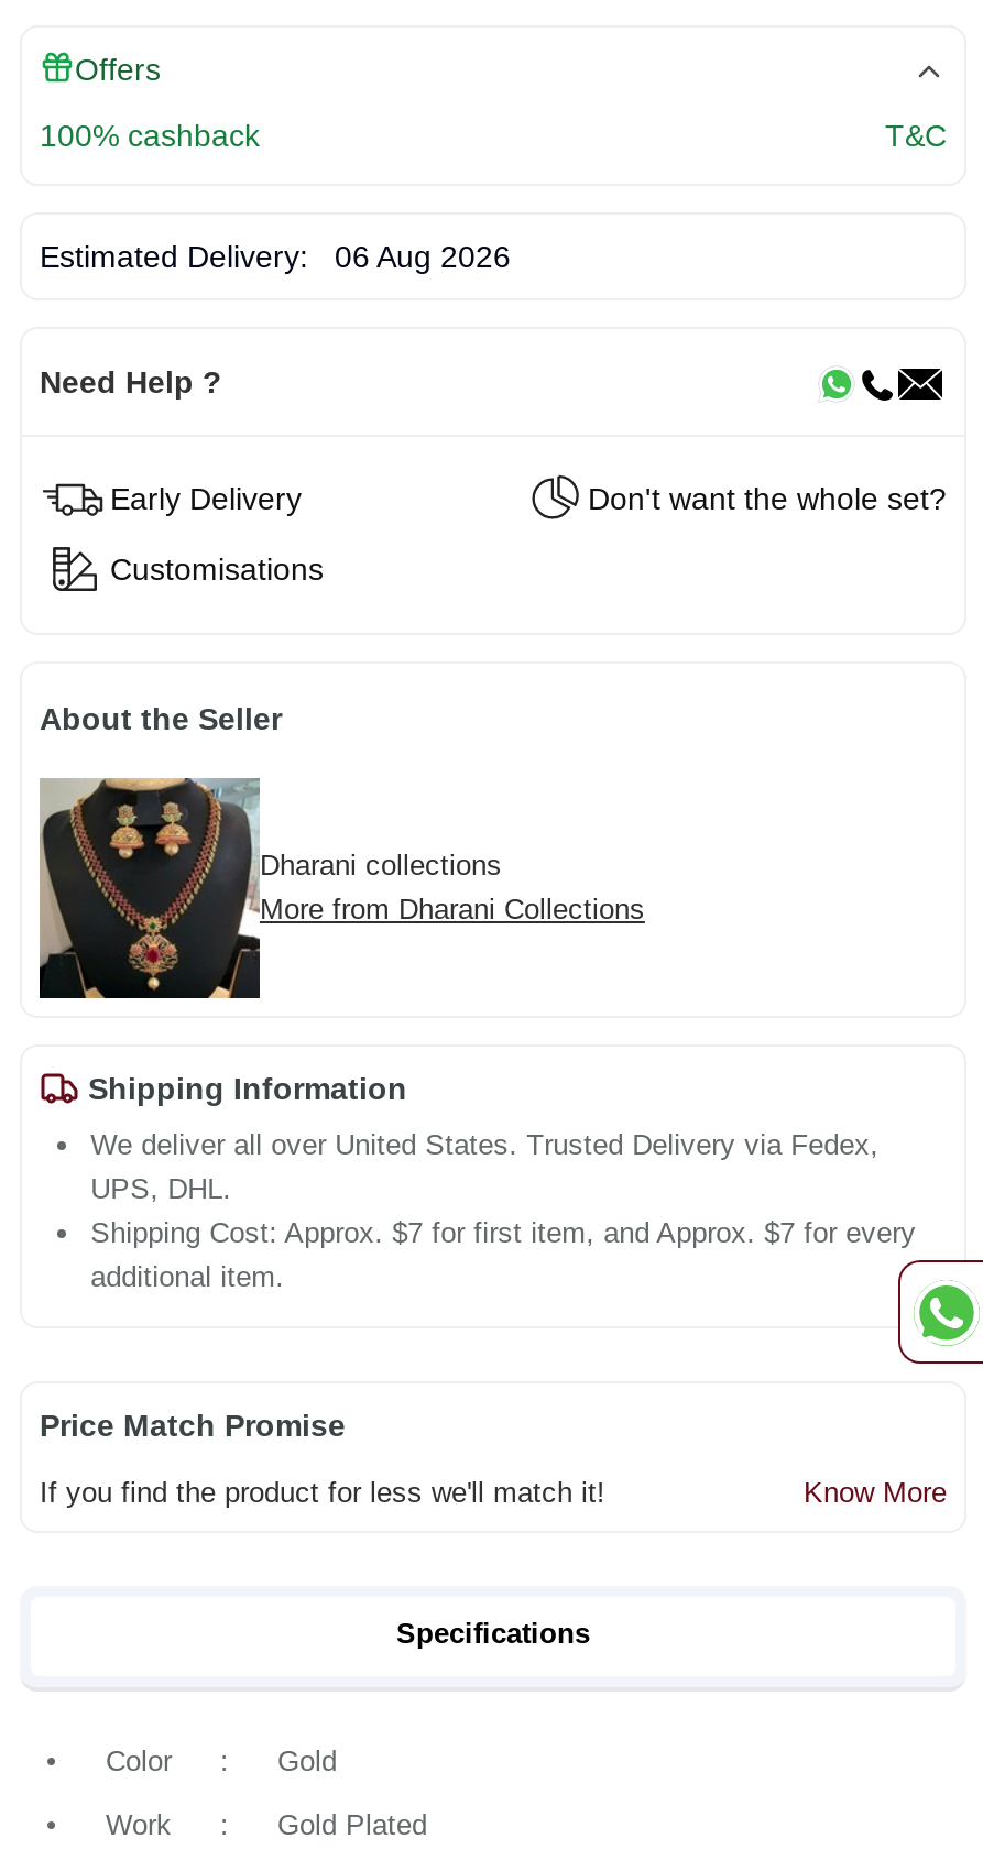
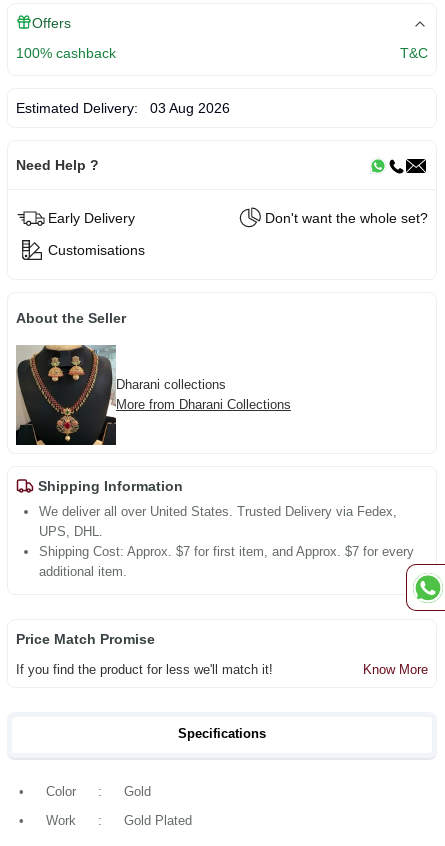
[40,238,511,274] Estimated Delivery: 06 Aug 2026 -> [16,100,230,116] Estimated Delivery: 03 Aug 2026

